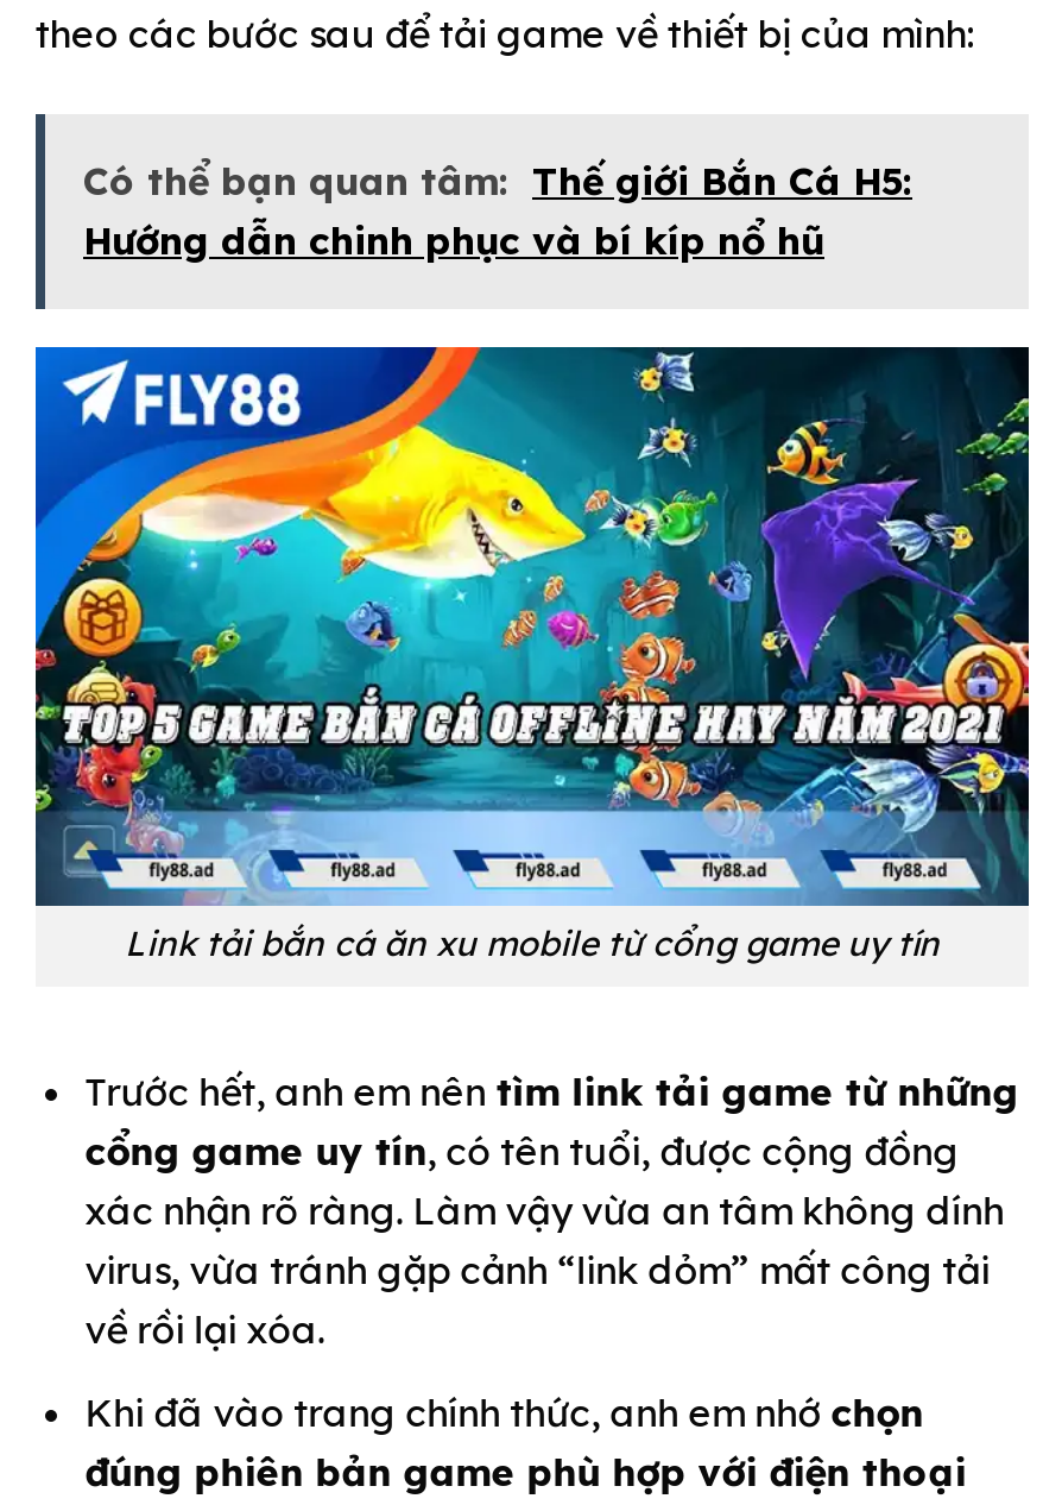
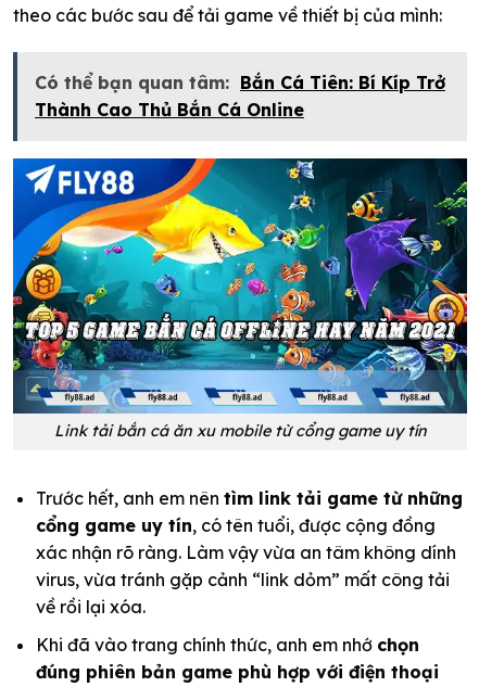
[83,156,912,263] Có thể bạn quan tâm: Thế giới Bắn Cá H5: | Hướng dẫn chinh phục và bí kíp nổ hũ -> [35,71,445,120] Có thể bạn quan tâm: Bắn Cá Tiên: Bí Kíp Trở | Thành Cao Thủ Bắn Cá Online

